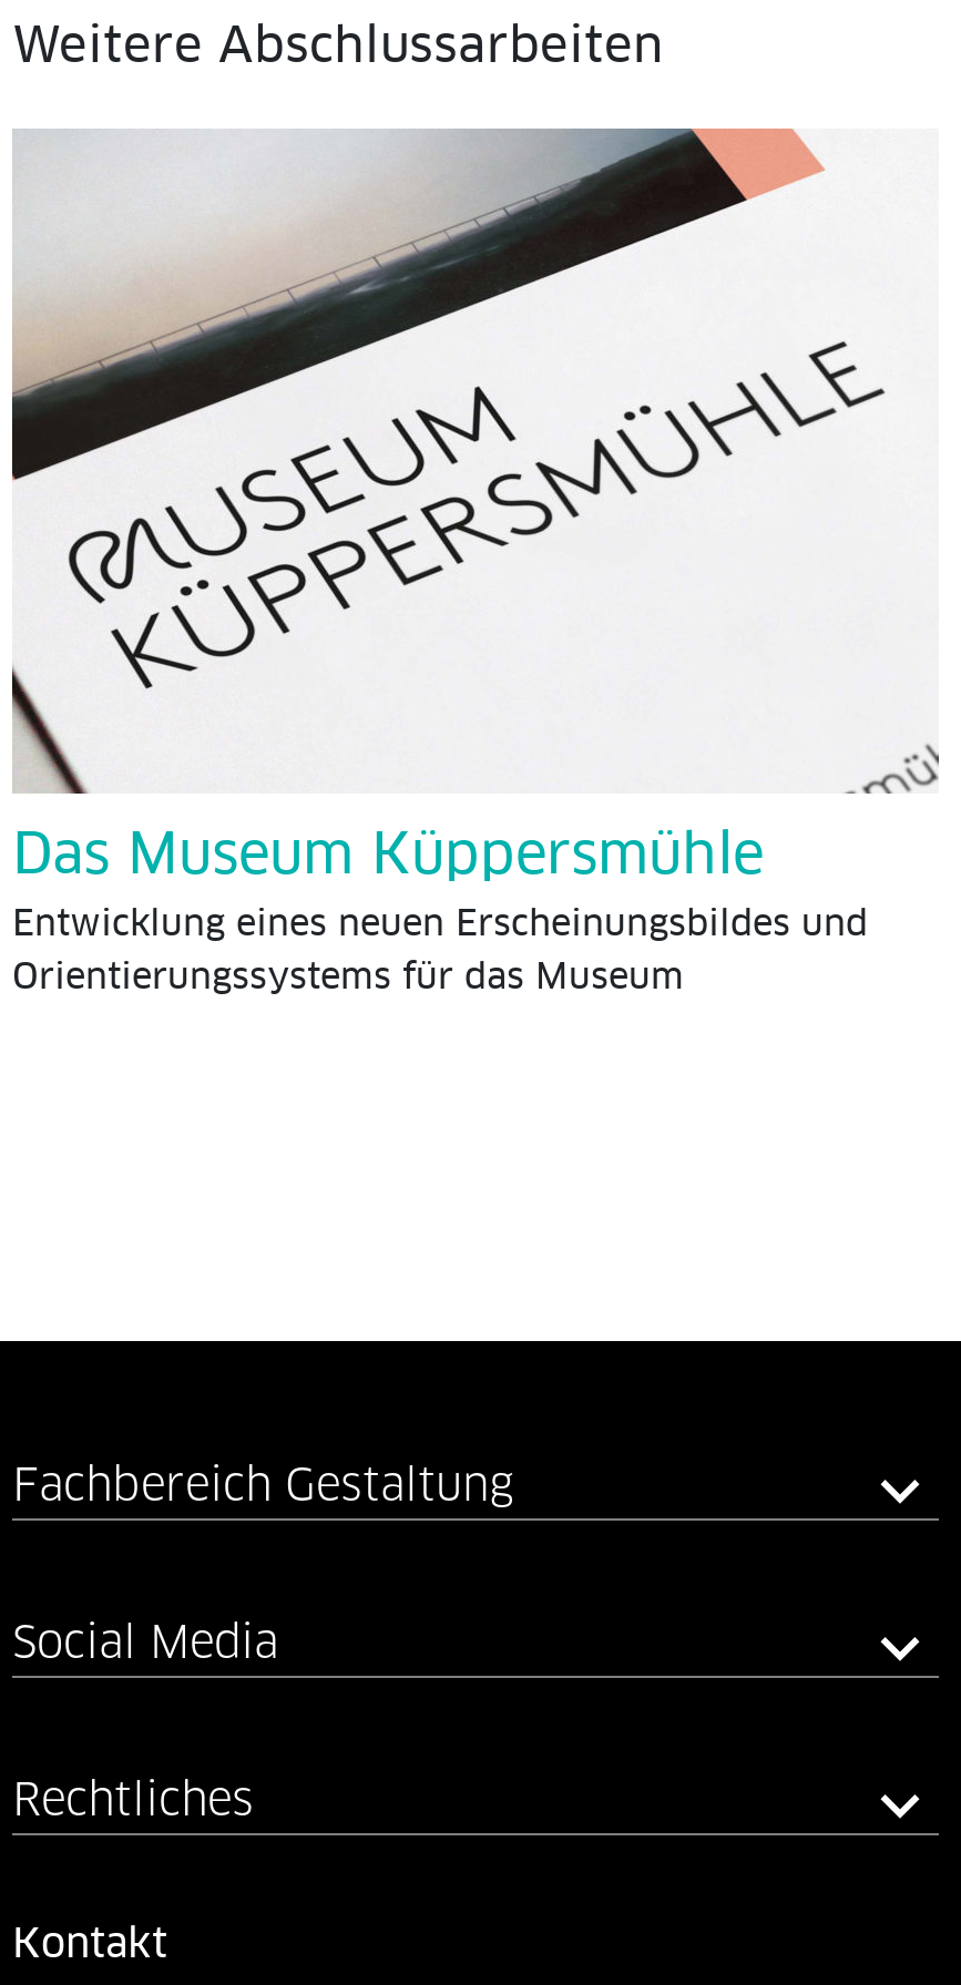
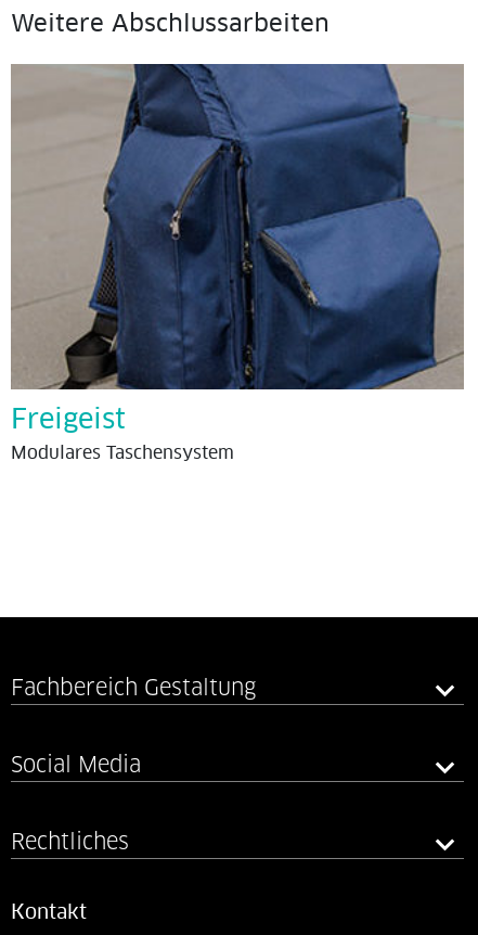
[12,126,937,995] [image] | Das Museum Küppersmühle | Entwicklung eines neuen Erscheinungsbildes und | Orientierungssystems für das Museum -> [11,63,465,462] [image] | Freigeist | Modulares Taschensystem

